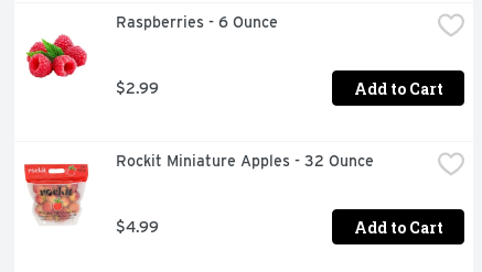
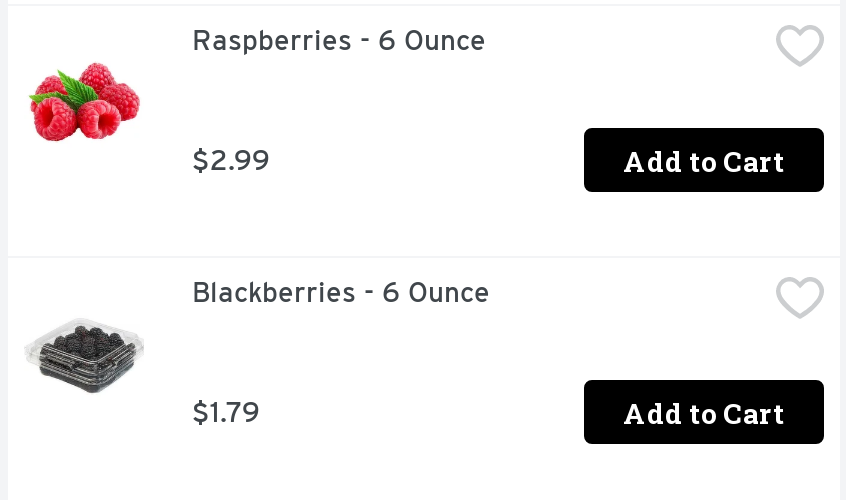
[23,152,374,225] [image] | Rockit Miniature Apples - 32 Ounce -> [26,276,490,406] [image] | Blackberries - 6 Ounce
[116,218,159,235] $4.99 -> [192,395,260,427] $1.79

